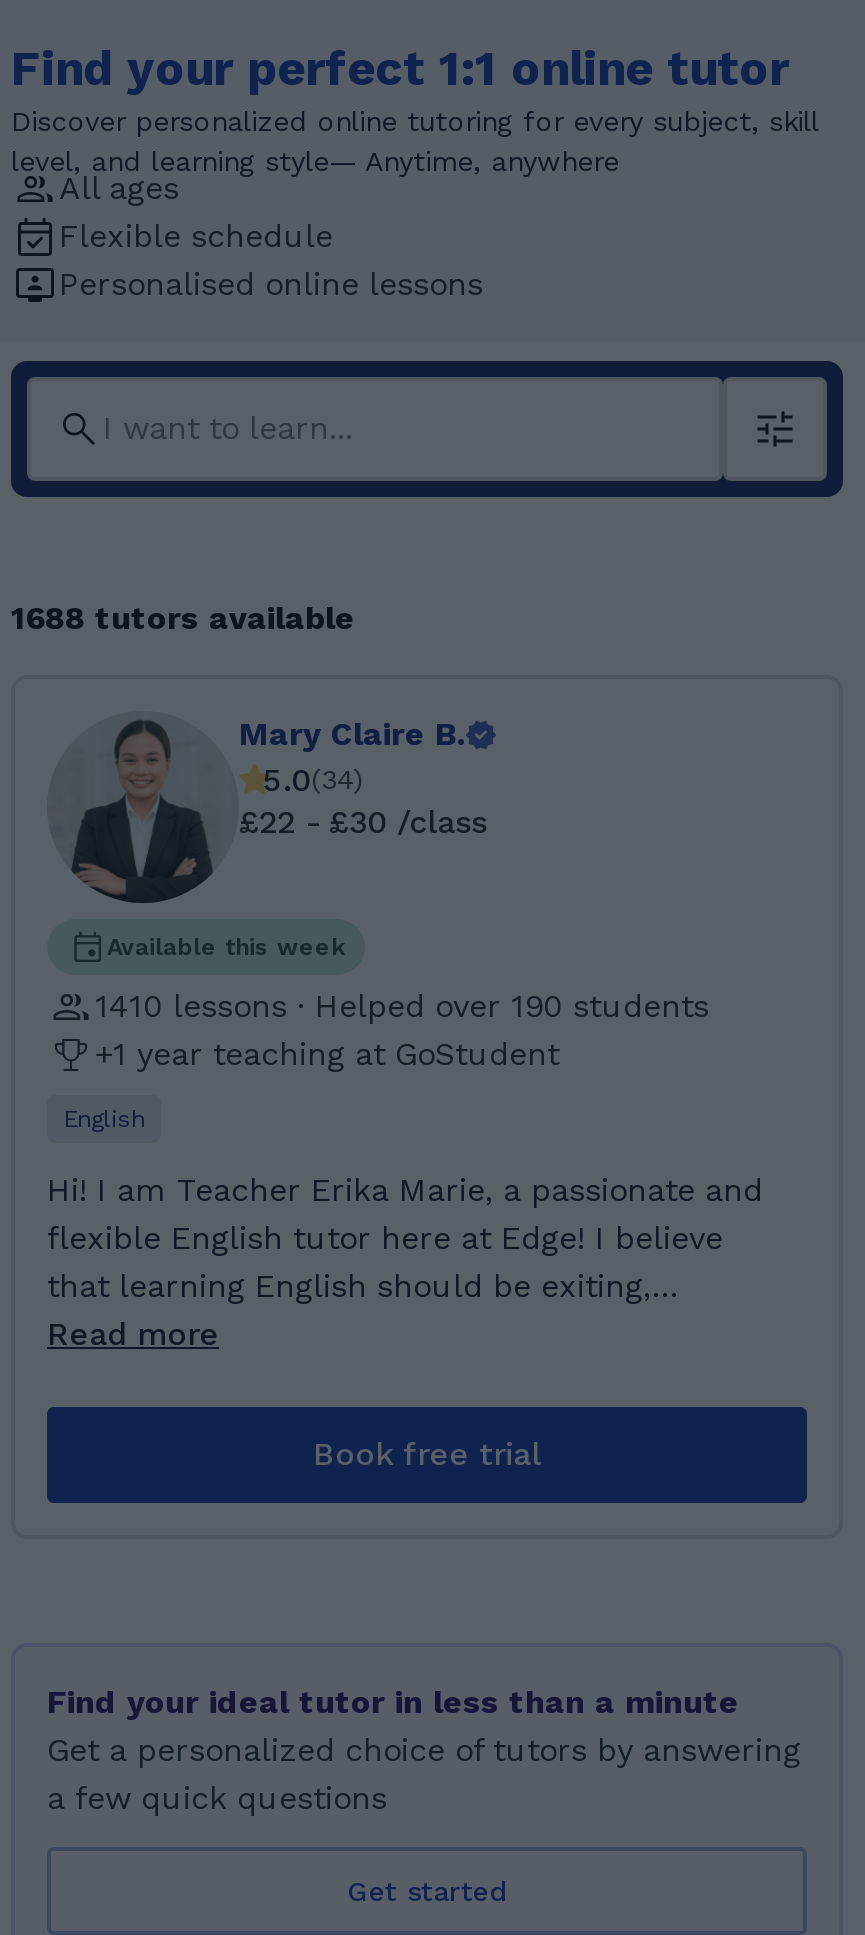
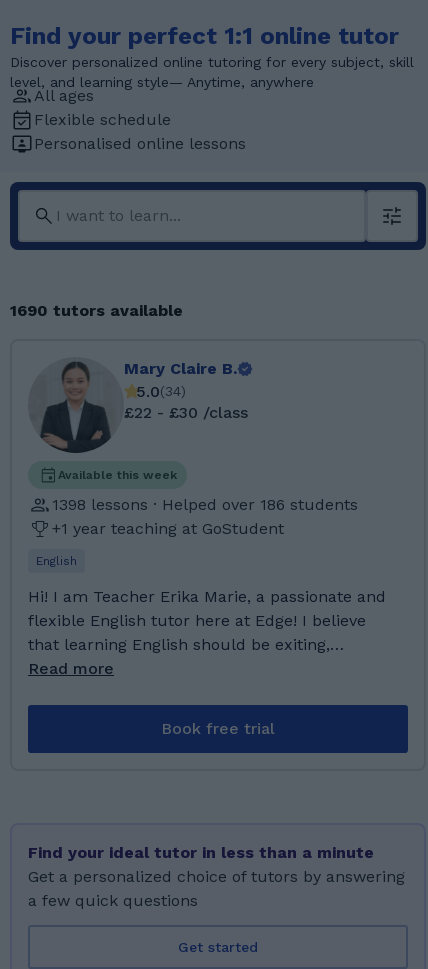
[11,599,355,637] 1688 tutors available -> [10,301,183,320] 1690 tutors available
[95,987,709,1025] 1410 lessons · Helped over 190 students -> [52,495,358,514] 1398 lessons · Helped over 186 students

